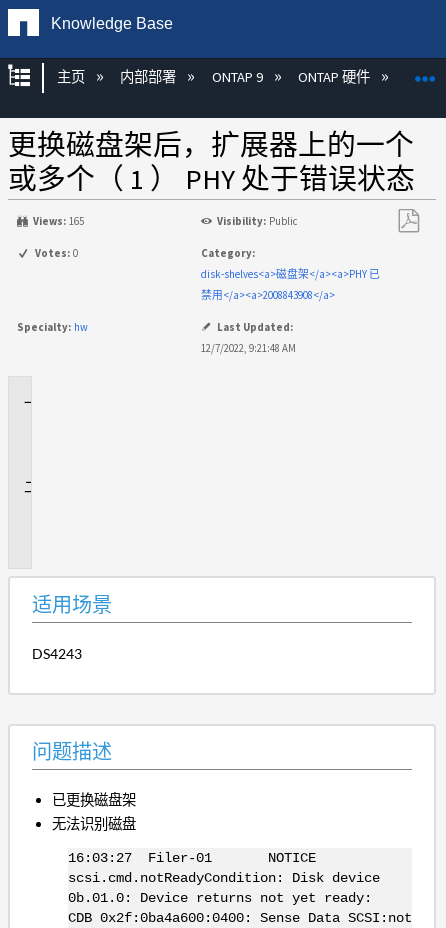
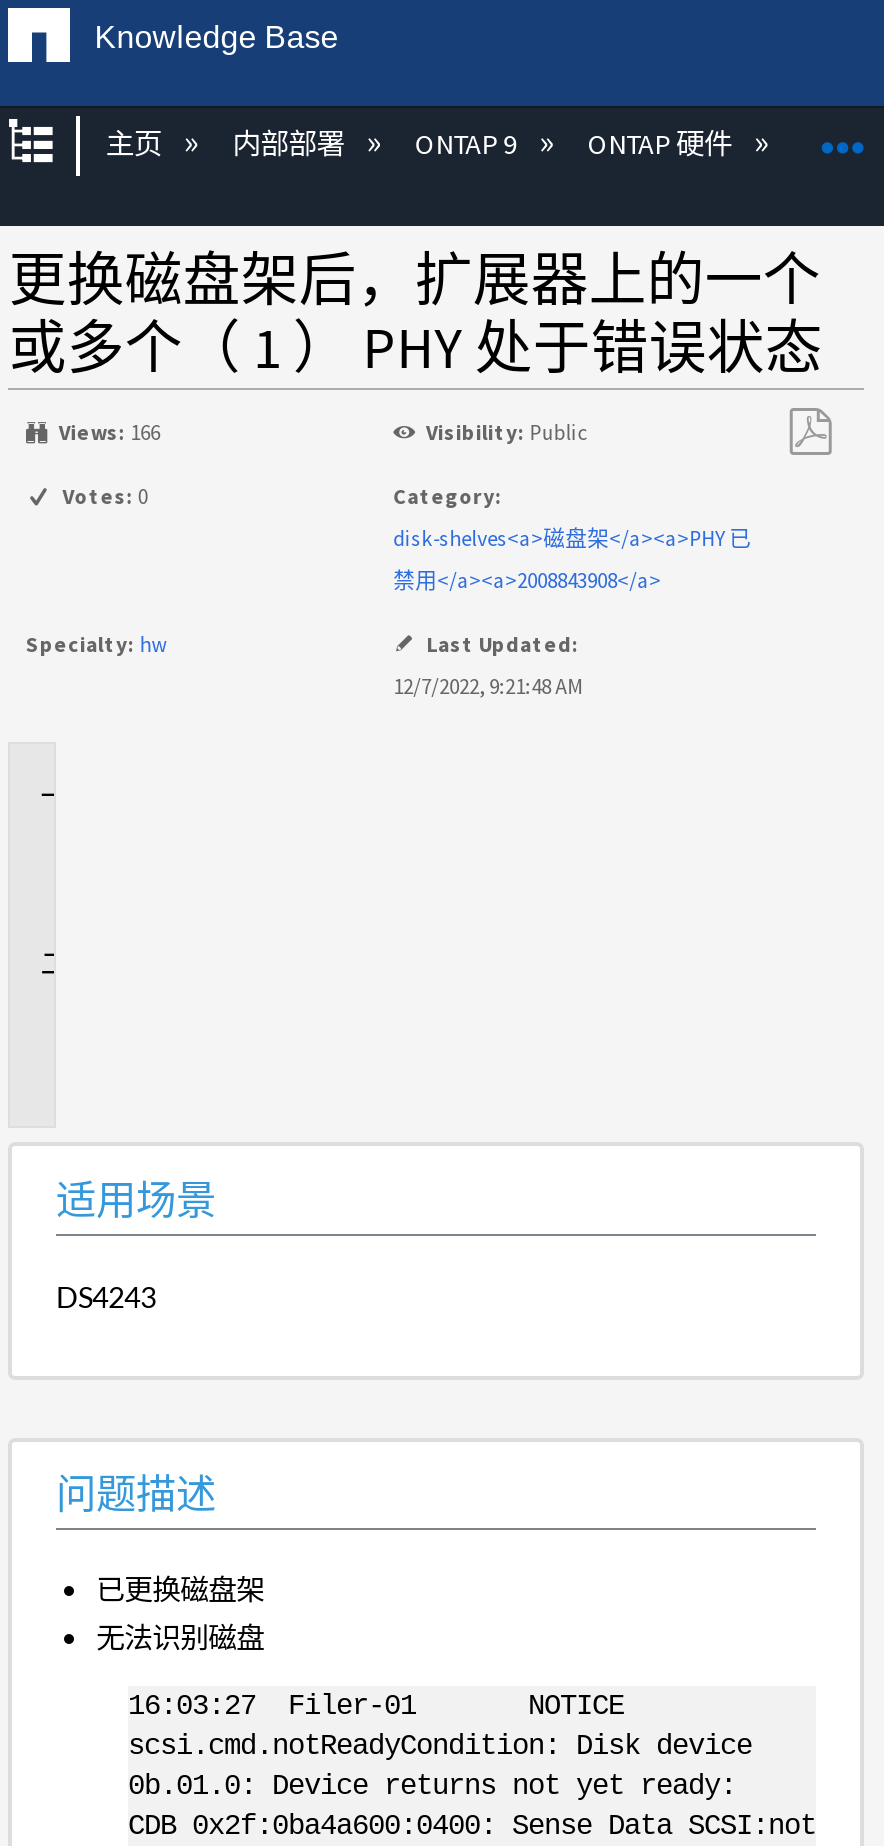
[33,214,84,228] Views: 165 -> [59,418,160,446] Views: 166

